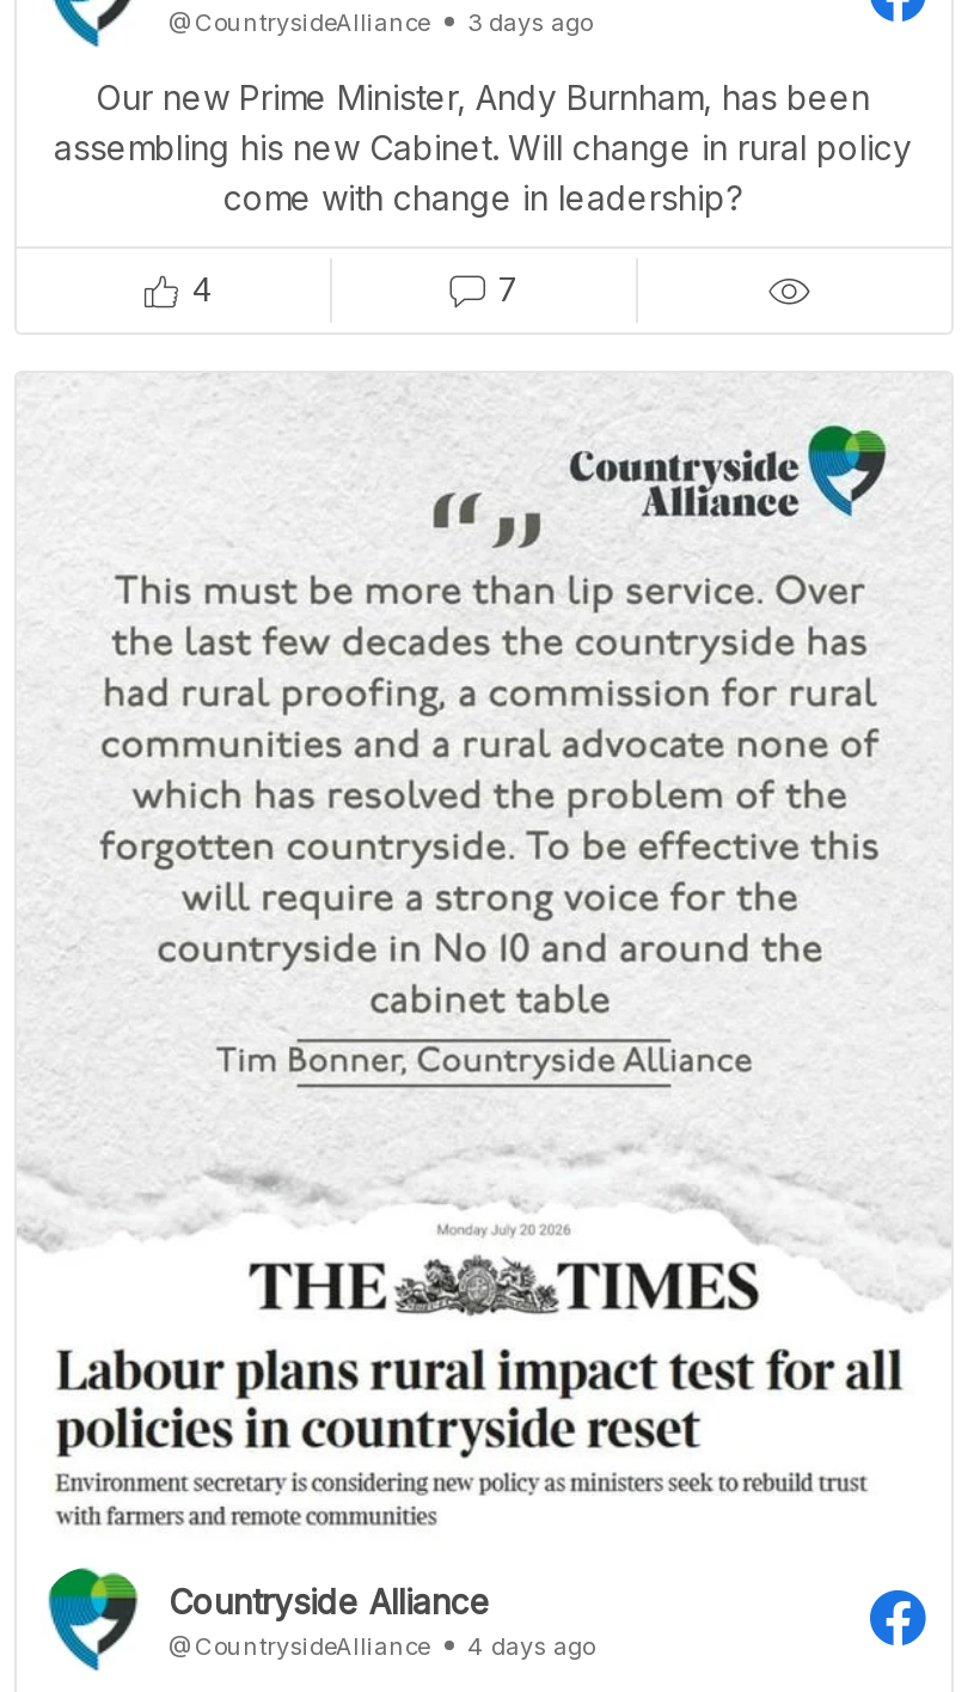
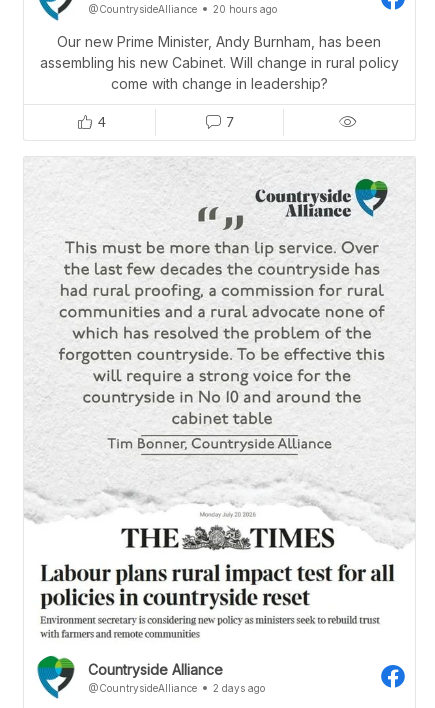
[169,7,592,36] @CountrysideAlliance 3 days ago -> [87,3,276,15] @CountrysideAlliance 20 hours ago
[169,1631,594,1659] @CountrysideAlliance 4 days ago -> [87,682,264,694] @CountrysideAlliance 2 days ago

